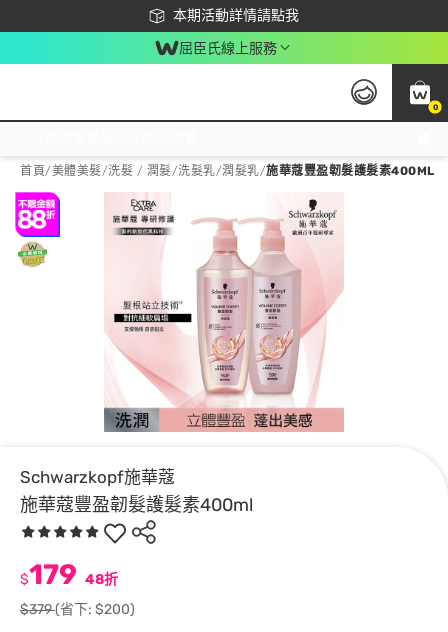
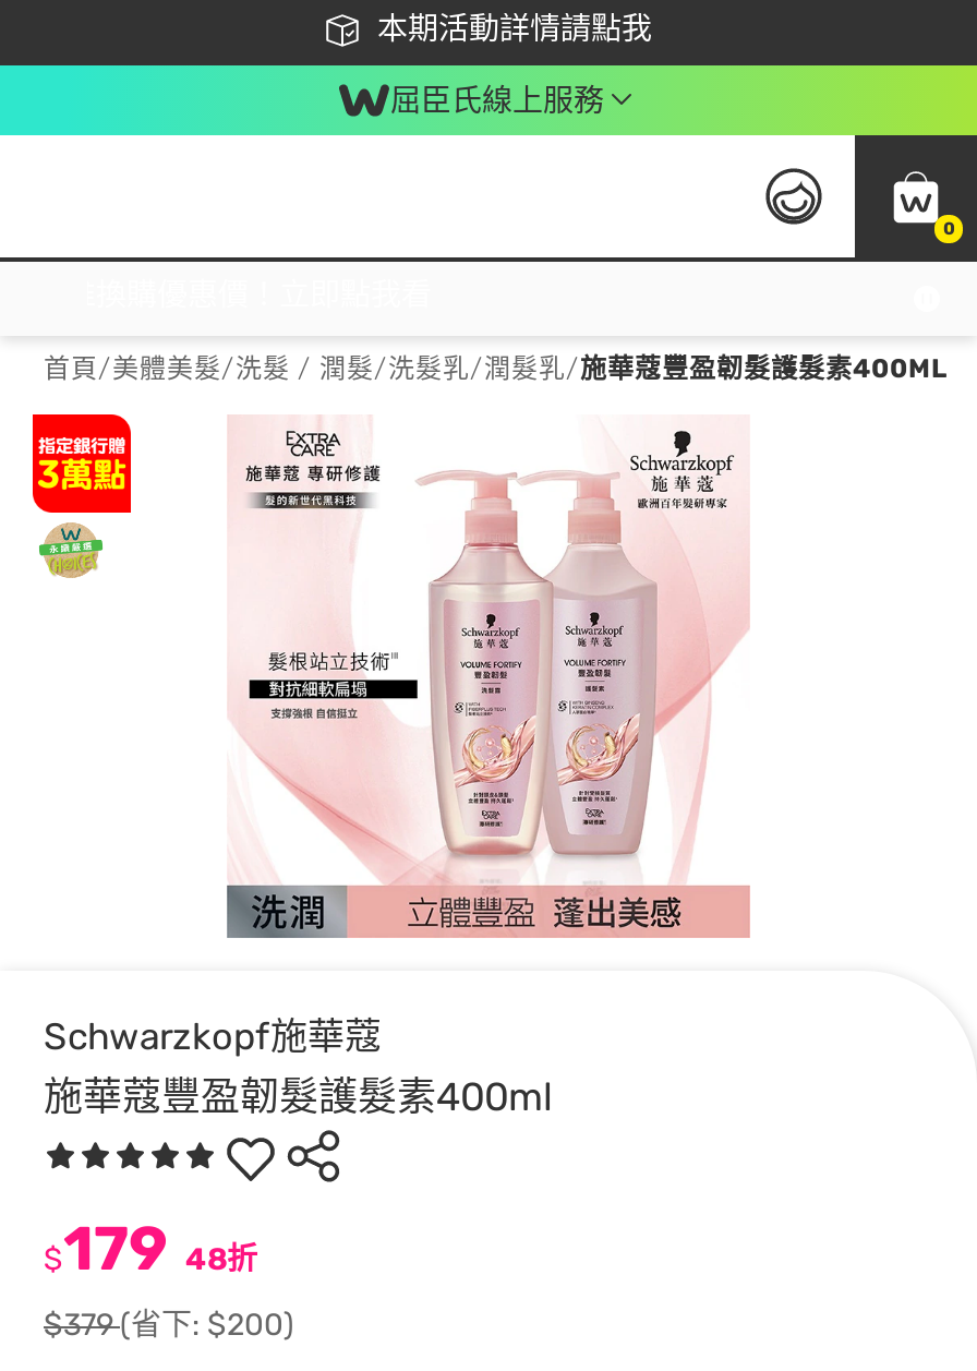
[14,191,61,238] [image] -> [31,412,133,515] [image]

